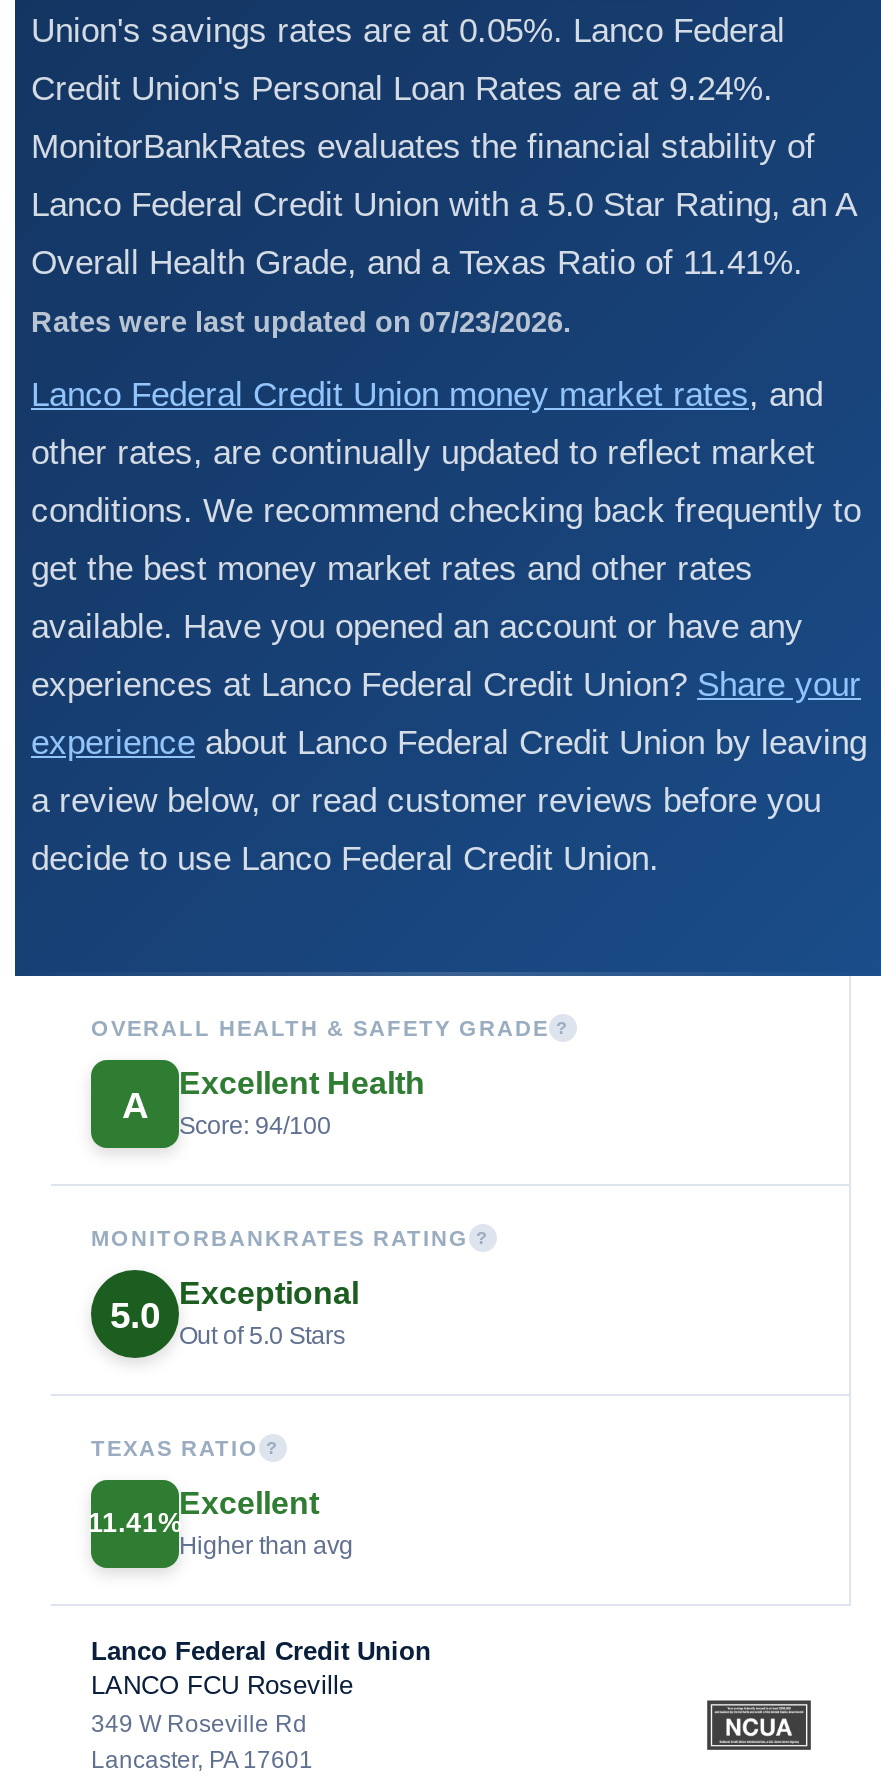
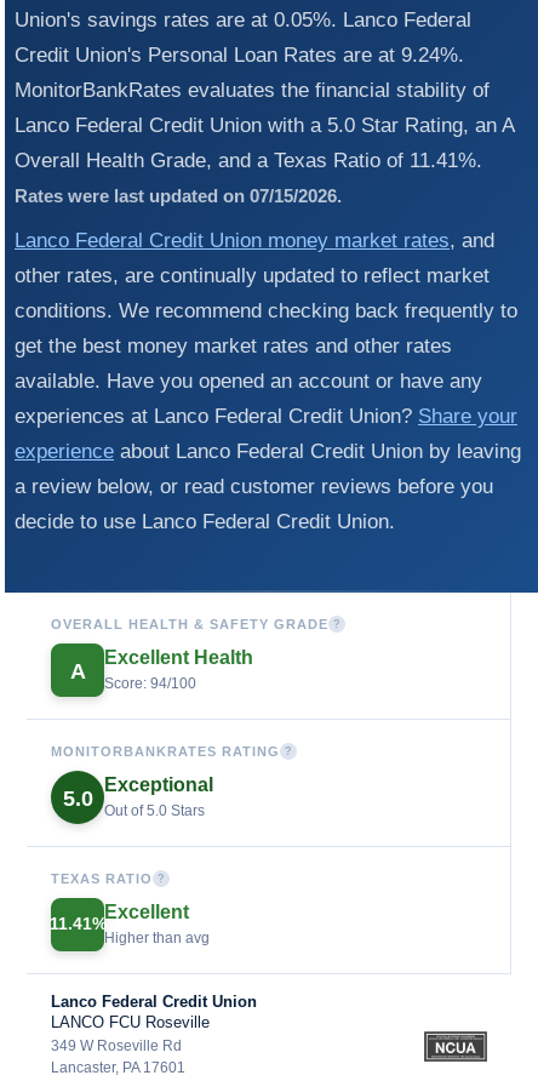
[31,306,571,338] Rates were last updated on 07/23/2026. -> [15,187,342,206] Rates were last updated on 07/15/2026.

